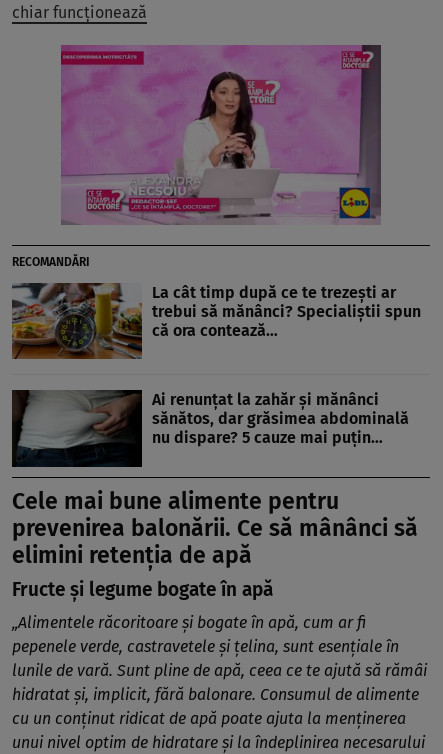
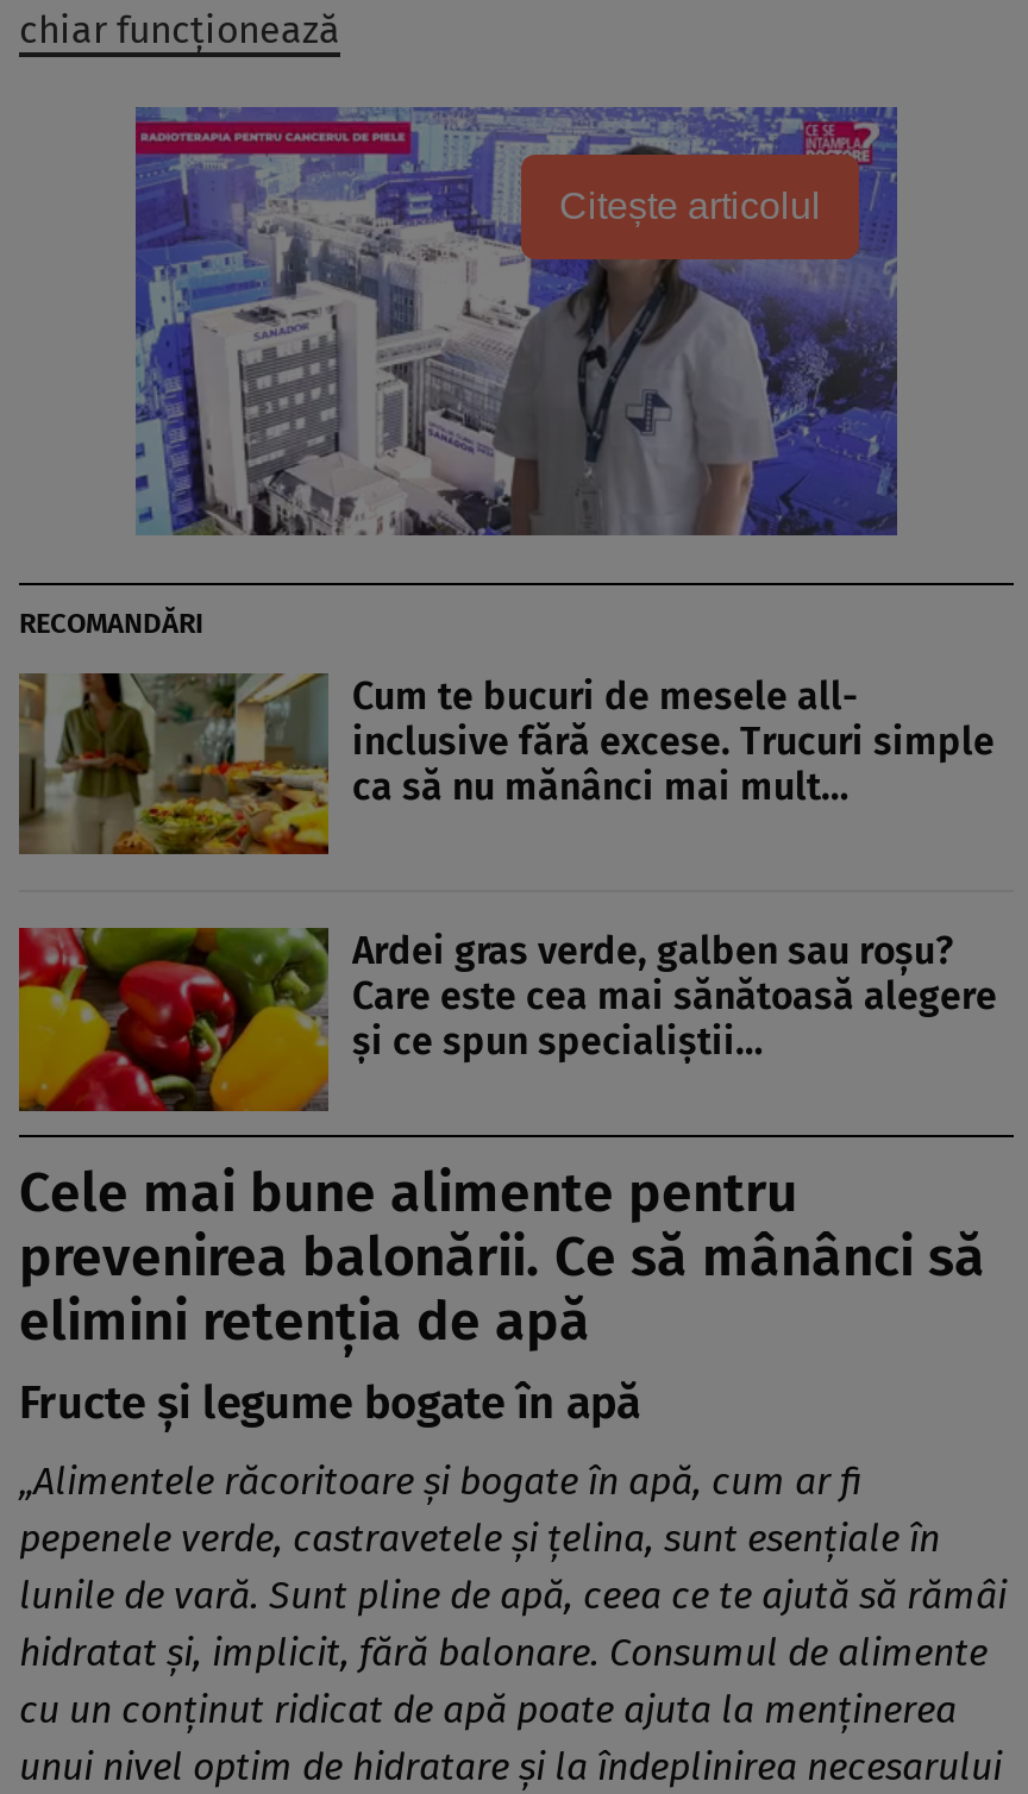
none -> [559,185,821,225] Citește articolul
[60,44,382,225] [image] -> [133,105,899,538] [image]
[11,282,421,360] [image] | La cât timp după ce te trezești ar | trebui să mănânci? Specialiștii spun | că ora contează… -> [17,671,995,857] [image] | Cum te bucuri de mesele all- | inclusive fără excese. Trucuri simple | ca să nu mănânci mai mult…
[11,389,409,468] [image] | Ai renunțat la zahăr și mănânci | sănătos, dar grăsimea abdominală | nu dispare? 5 cauze mai puțin… -> [17,926,997,1114] [image] | Ardei gras verde, galben sau roșu? | Care este cea mai sănătoasă alegere | și ce spun specialiștii…

